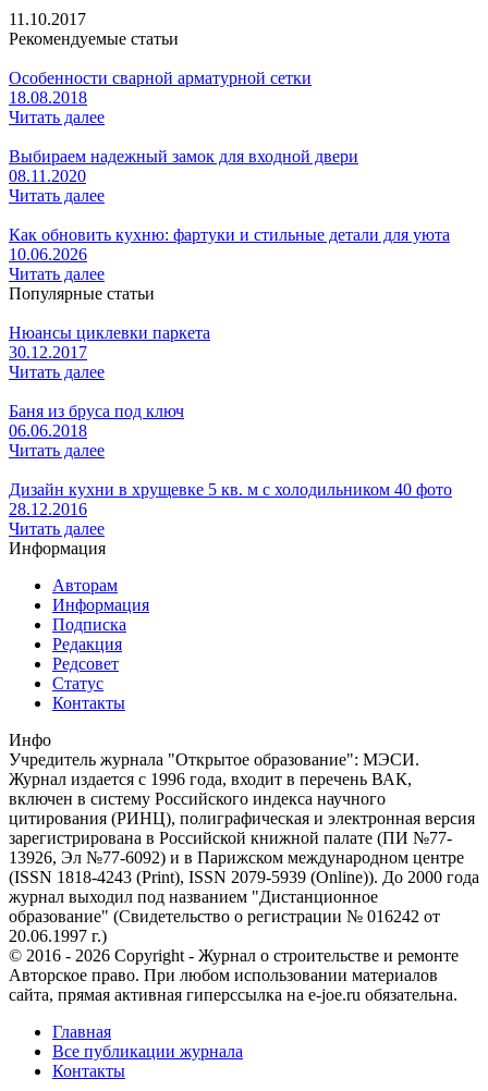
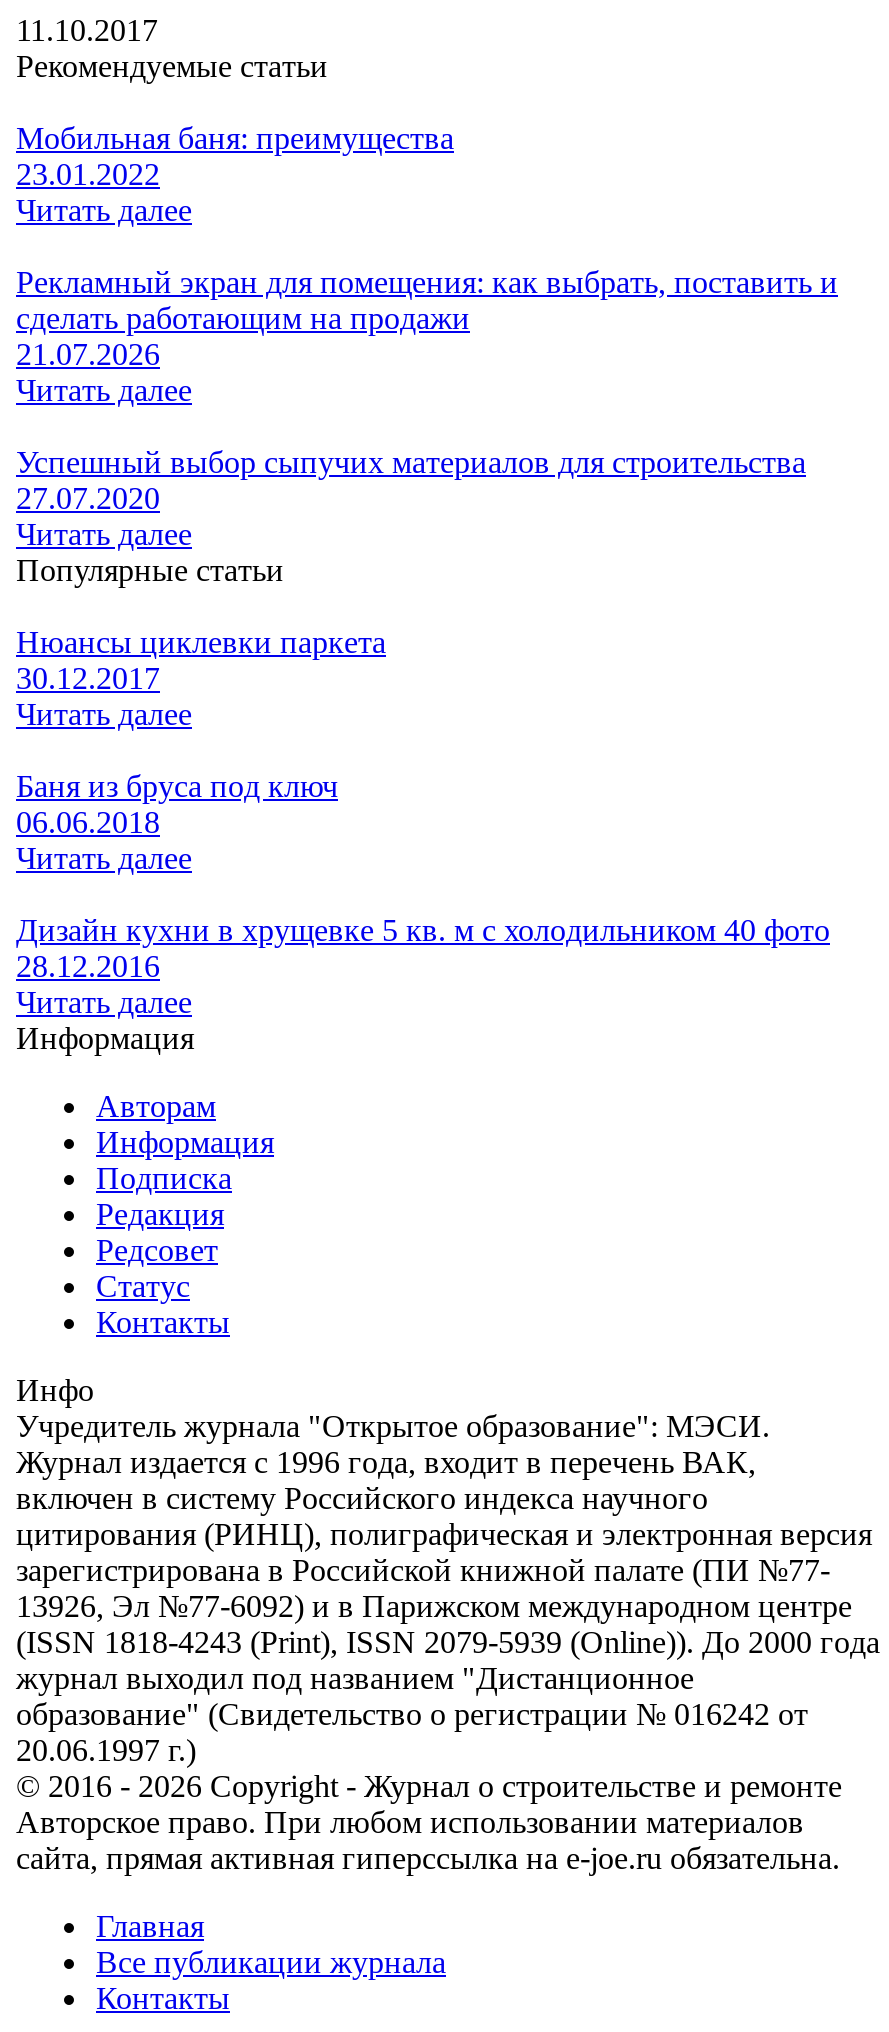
[9,68,312,107] Особенности сварной арматурной сетки | 18.08.2018 -> [16,121,454,191] Мобильная баня: преимущества | 23.01.2022
[9,147,358,185] Выбираем надежный замок для входной двери | 08.11.2020 -> [16,265,838,371] Рекламный экран для помещения: как выбрать, поставить и | сделать работающим на продажи | 21.07.2026
[9,225,450,263] Как обновить кухню: фартуки и стильные детали для уюта | 10.06.2026 -> [16,445,806,515] Успешный выбор сыпучих материалов для строительства | 27.07.2020

